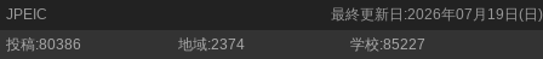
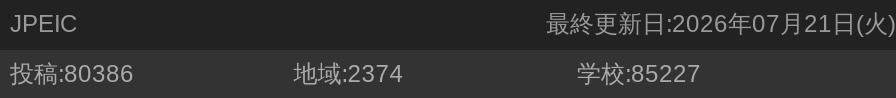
[331,6,543,23] 最終更新日: 2026年07月19日(日) -> [546,10,896,38] 最終更新日: 2026年07月21日(火)

